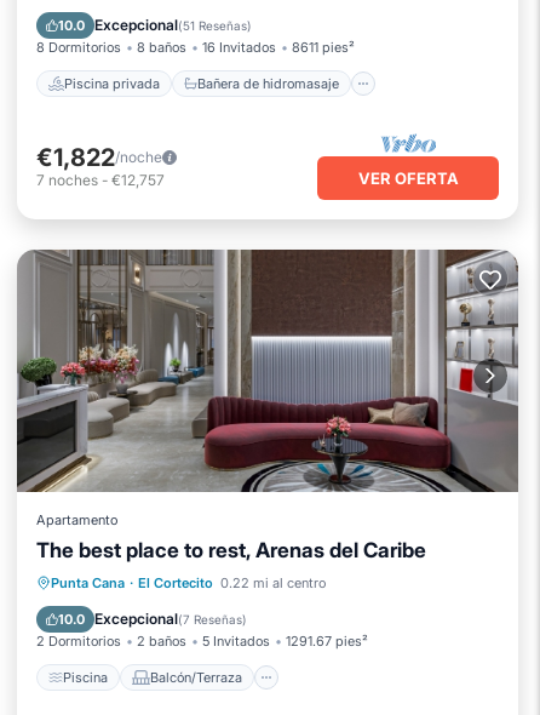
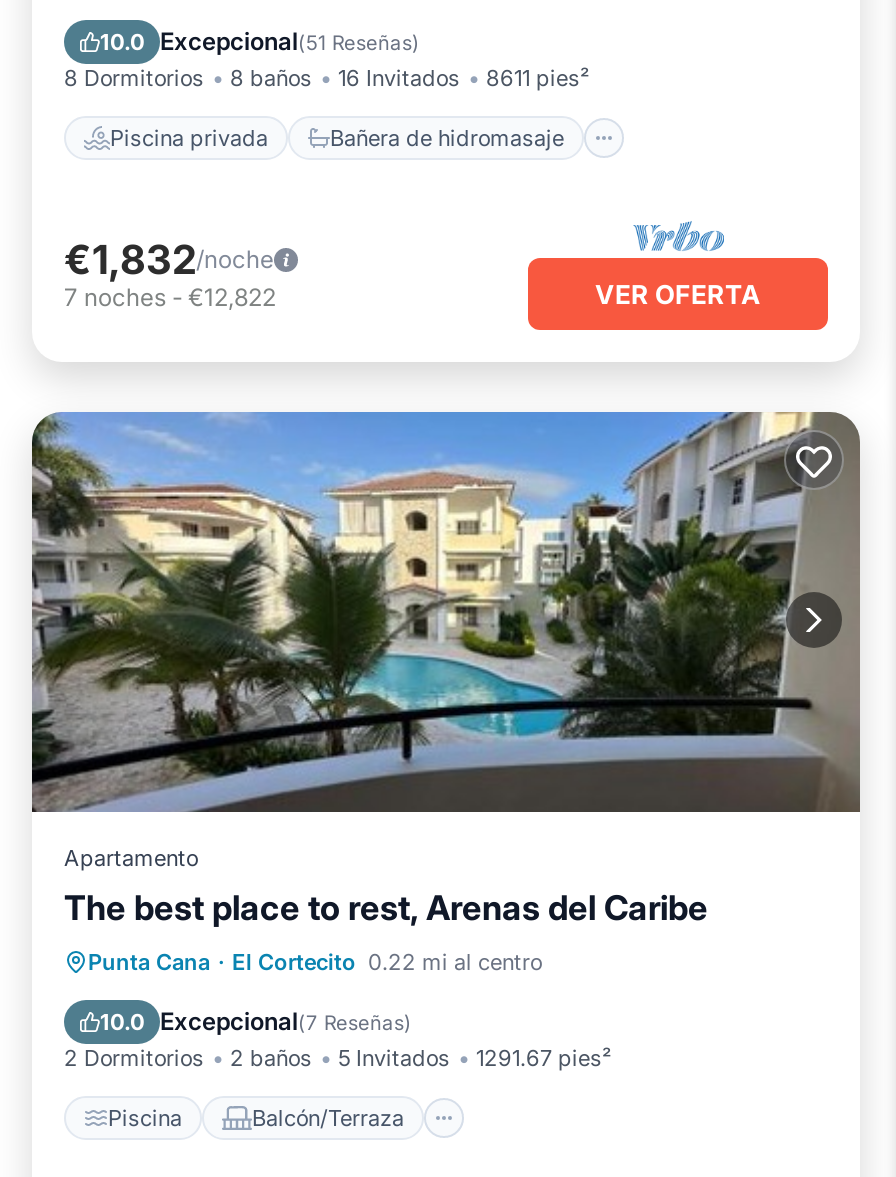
[36,142,162,171] €1,822/noche -> [64,235,274,283] €1,832/noche
[36,170,165,188] 7 noches - €12,757 -> [64,281,276,311] 7 noches - €12,822
[17,248,518,493] [image] -> [32,410,860,812] [image]

